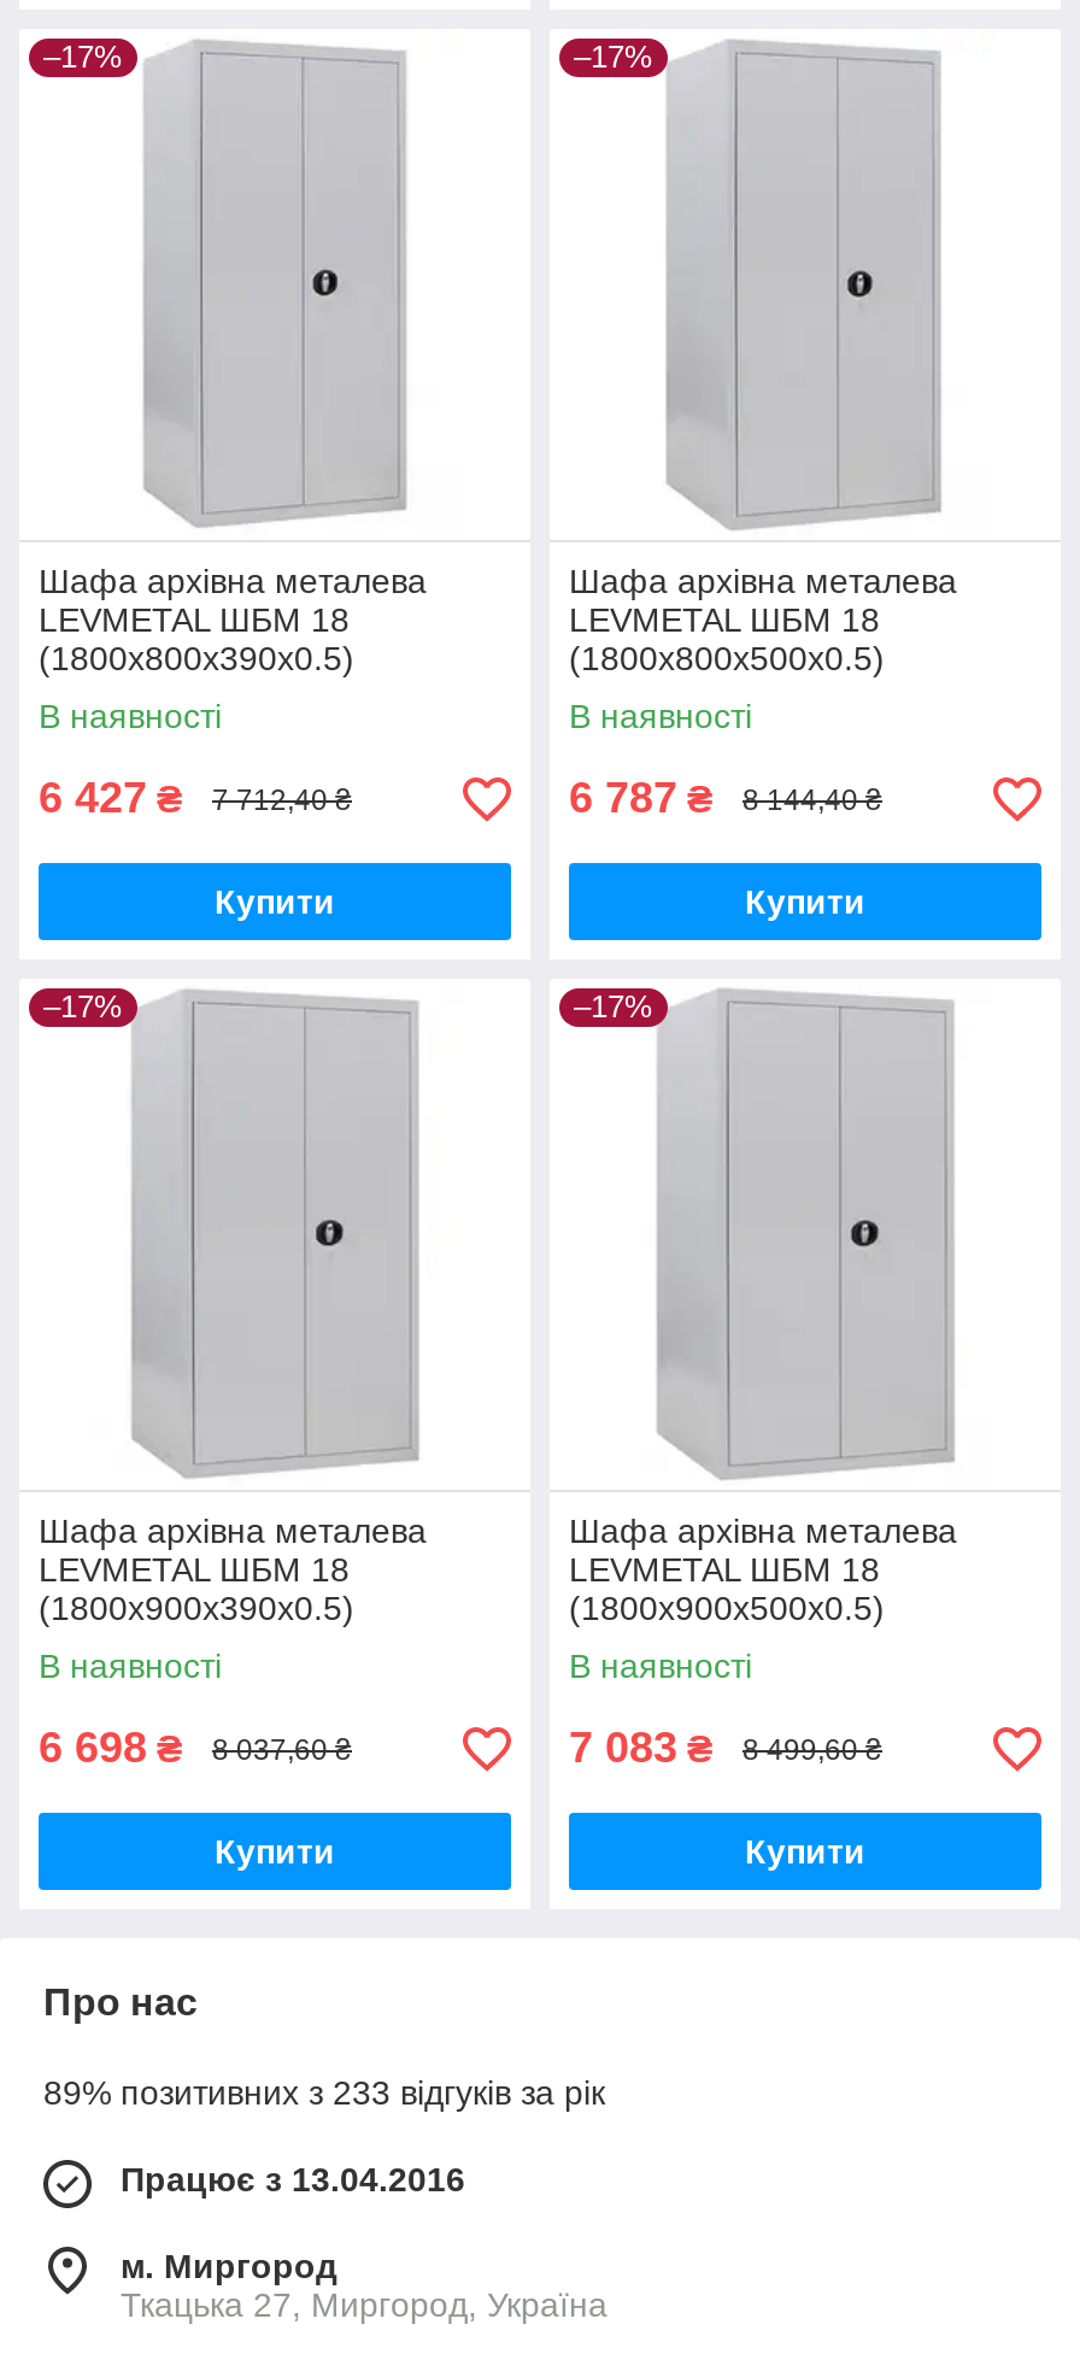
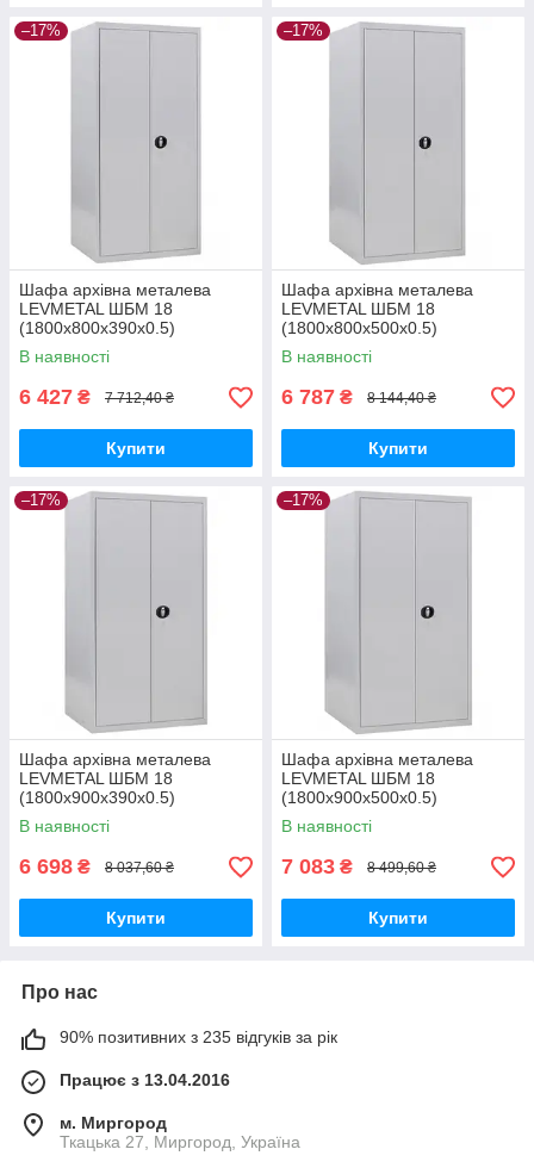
[43,2073,605,2112] 89% позитивних з 233 відгуків за рік -> [60,1027,337,1046] 90% позитивних з 235 відгуків за рік

